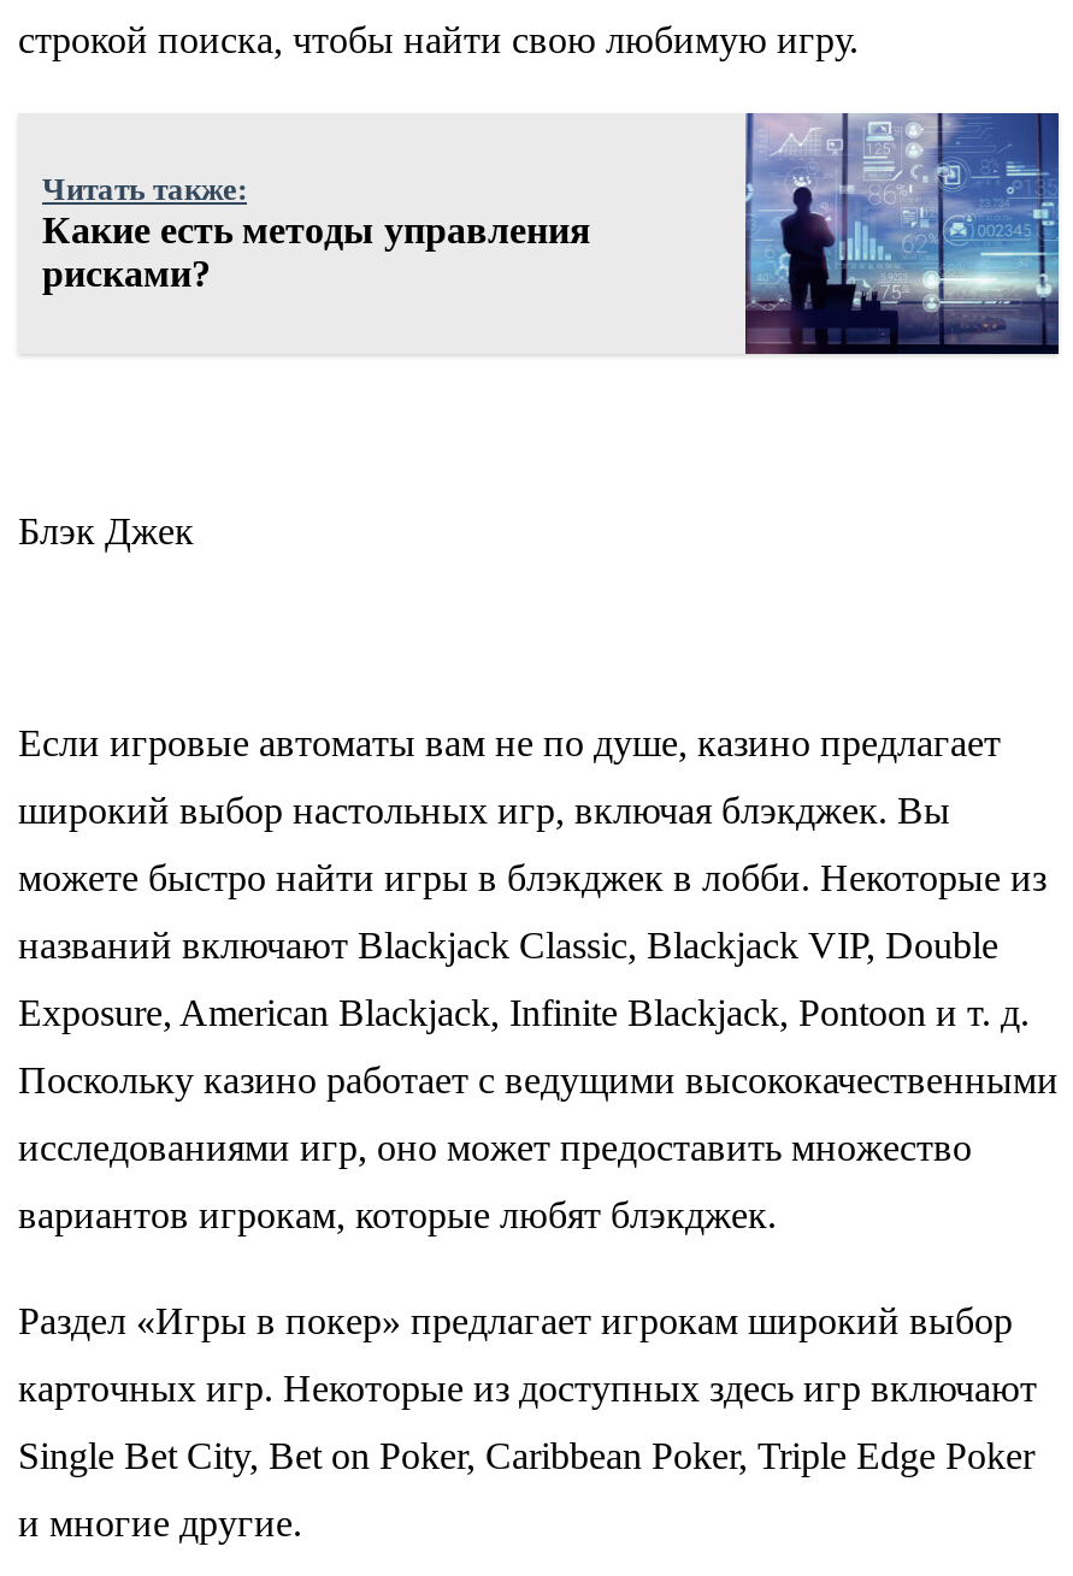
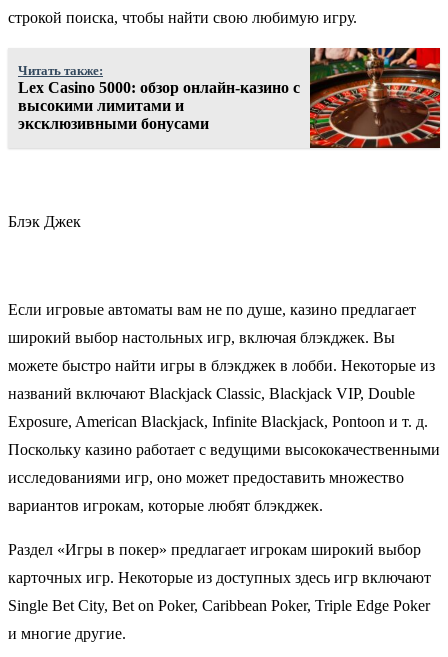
[743,111,1061,356] [image] -> [309,47,441,149] [image]
[42,209,591,293] Какие есть методы управления | рисками? -> [18,79,300,132] Lex Casino 5000: обзор онлайн-казино с | высокими лимитами и | эксклюзивными бонусами

